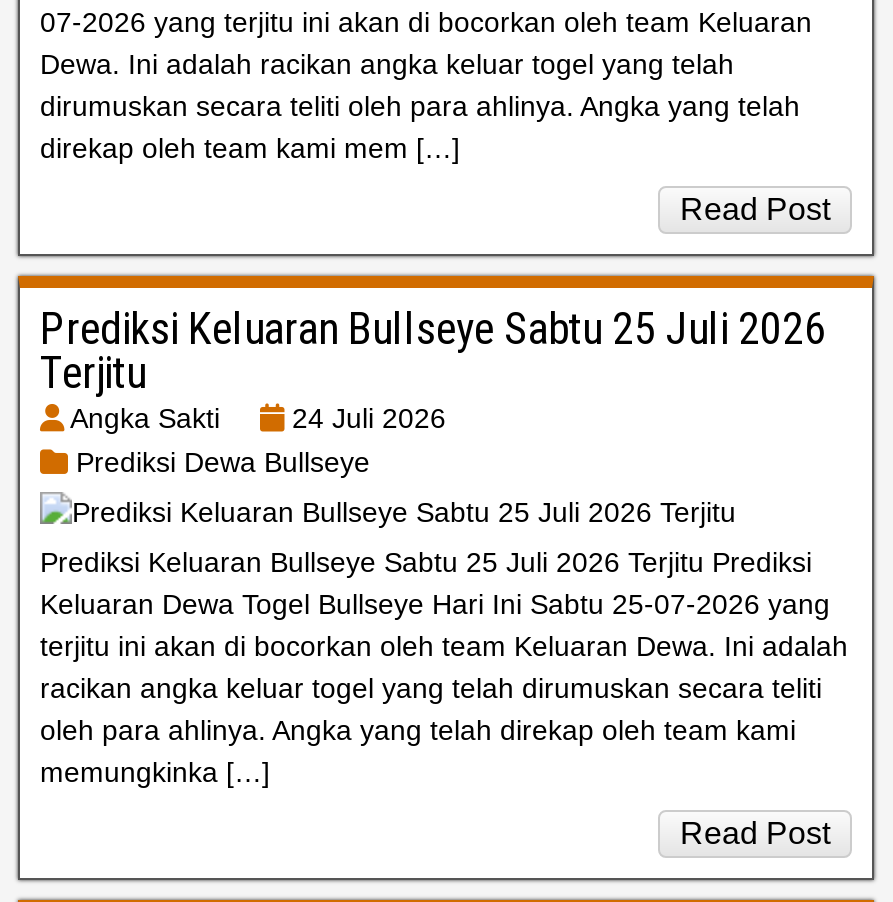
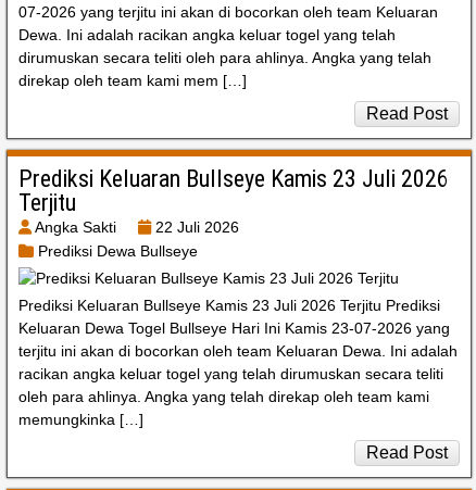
[40,304,826,354] Prediksi Keluaran Bullseye Sabtu 25 Juli 2026 -> [18,165,449,193] Prediksi Keluaran Bullseye Kamis 23 Juli 2026
[64,402,446,434] Angka Sakti 24 Juli 2026 -> [32,219,239,236] Angka Sakti 22 Juli 2026
[40,546,812,578] Prediksi Keluaran Bullseye Sabtu 25 Juli 2026 Terjitu Prediksi -> [18,297,440,314] Prediksi Keluaran Bullseye Kamis 23 Juli 2026 Terjitu Prediksi
[40,588,830,620] Keluaran Dewa Togel Bullseye Hari Ini Sabtu 25-07-2026 yang -> [18,320,450,337] Keluaran Dewa Togel Bullseye Hari Ini Kamis 23-07-2026 yang

